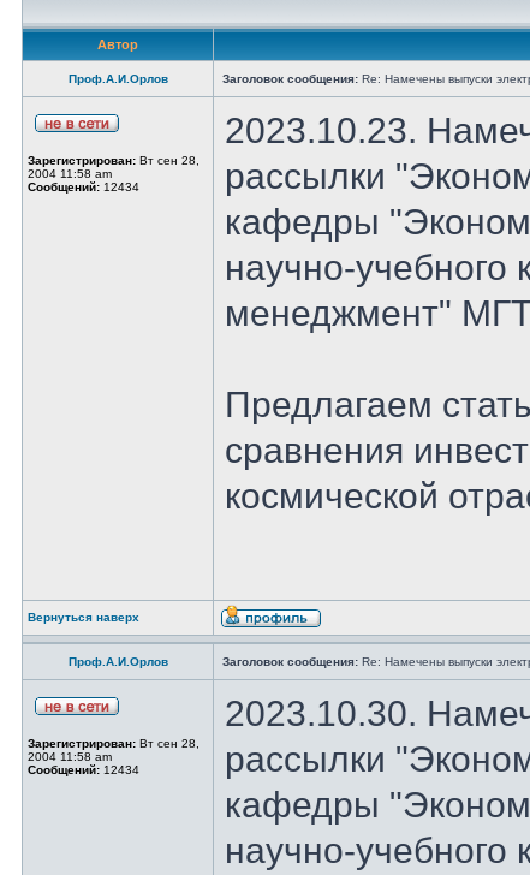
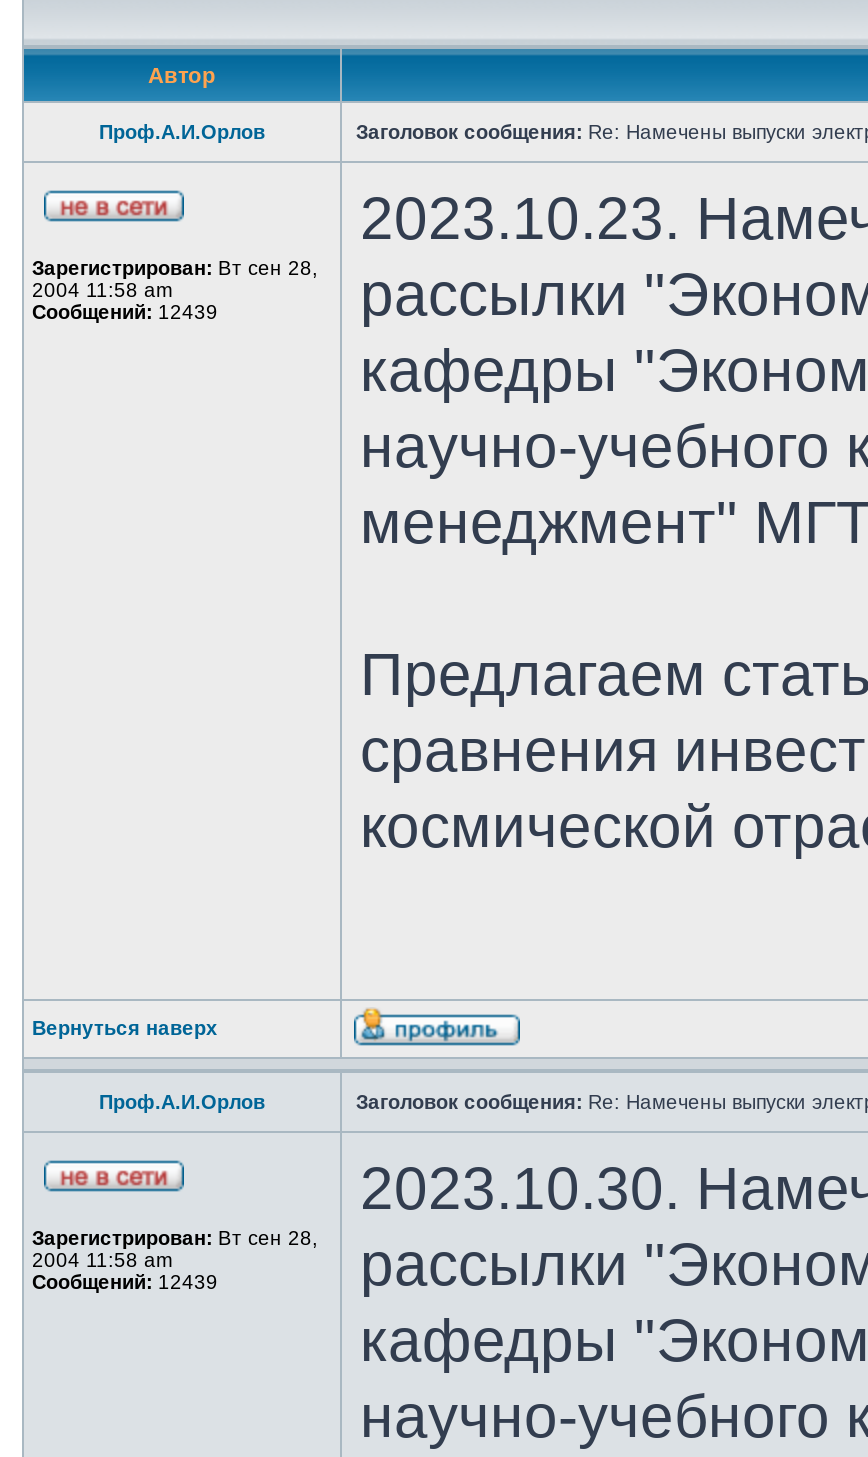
[28,180,139,194] Сообщений: 12434 -> [32,301,218,323] Сообщений: 12439
[28,763,139,776] Сообщений: 12434 -> [32,1271,218,1293] Сообщений: 12439

